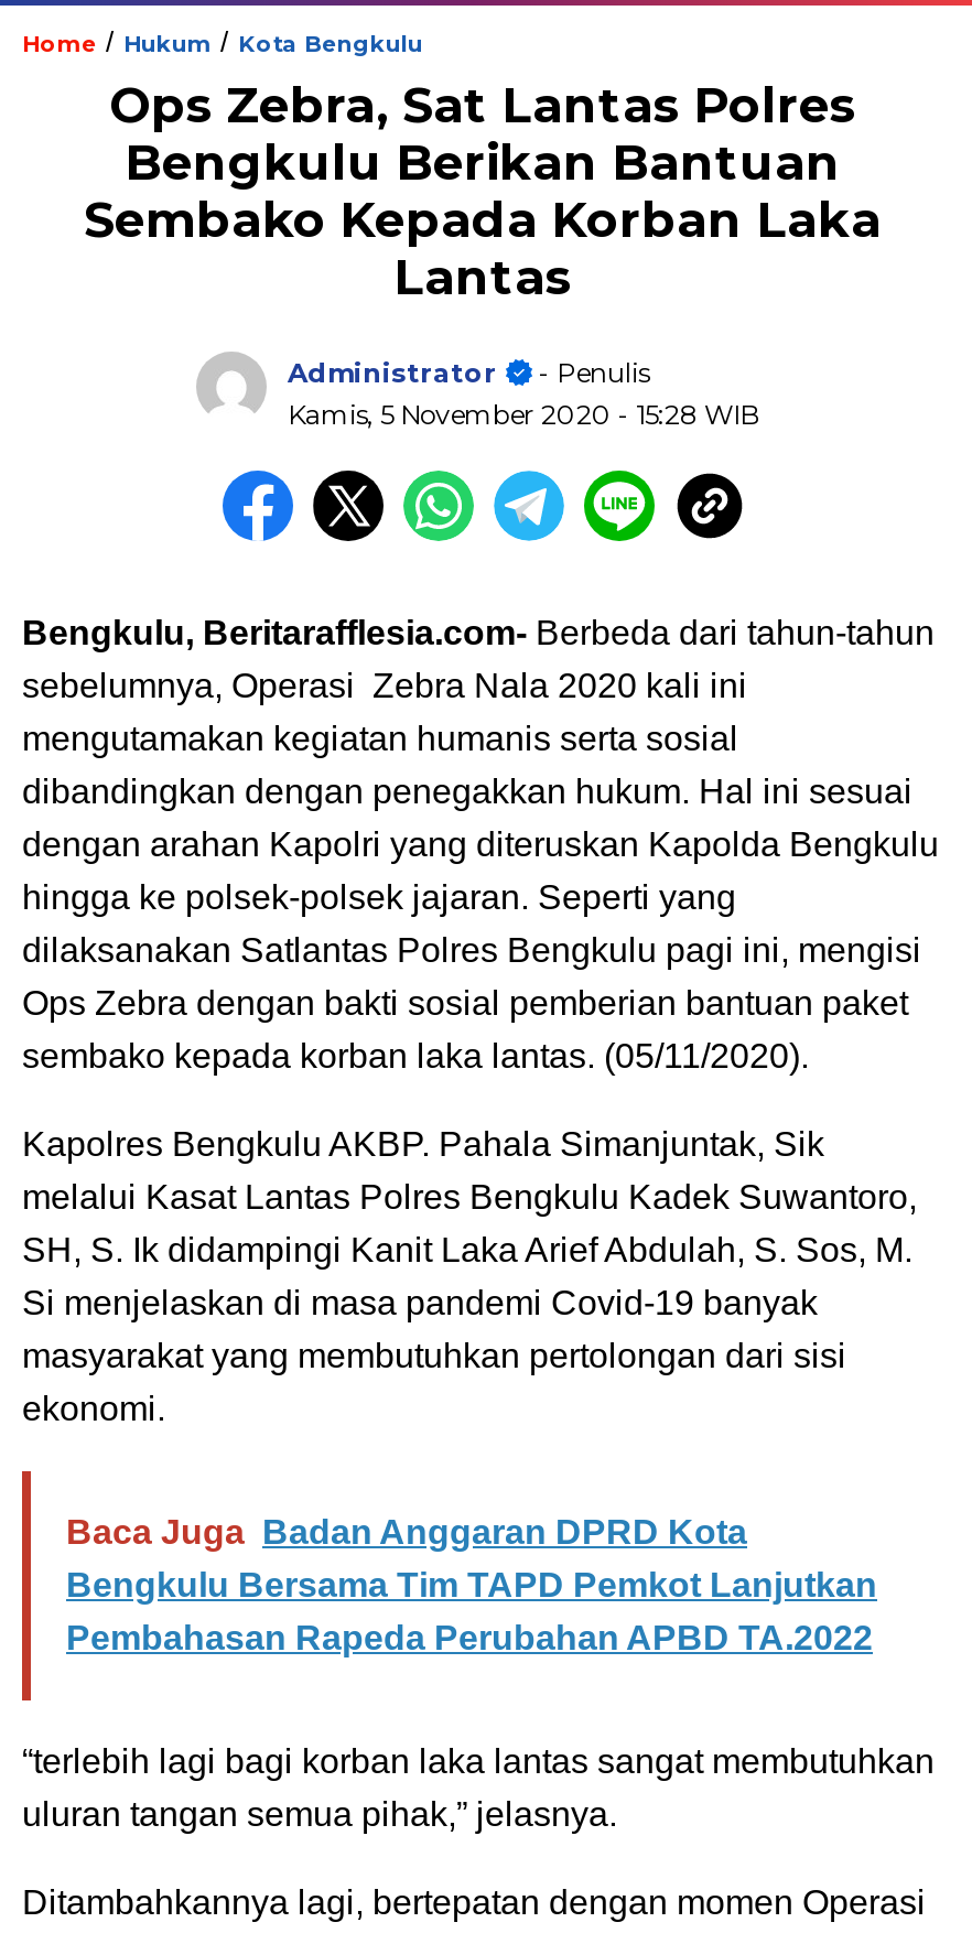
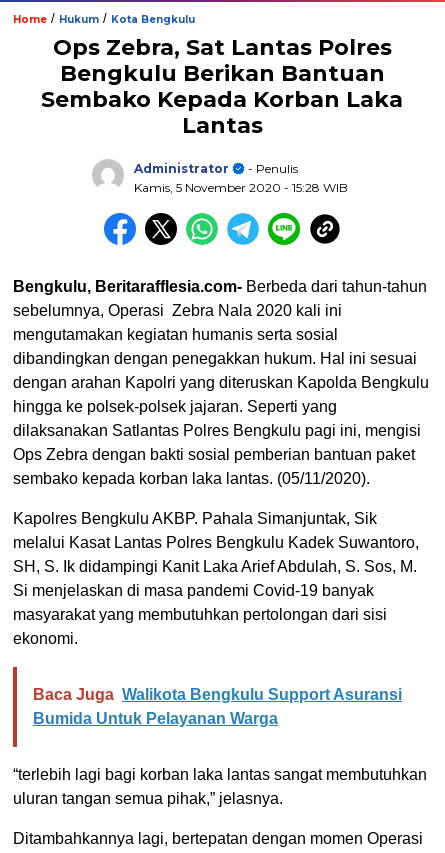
[66,1514,877,1657] Baca Juga Badan Anggaran DPRD Kota | Bengkulu Bersama Tim TAPD Pemkot Lanjutkan | Pembahasan Rapeda Perubahan APBD TA.2022 -> [33,686,402,727] Baca Juga Walikota Bengkulu Support Asuransi | Bumida Untuk Pelayanan Warga

